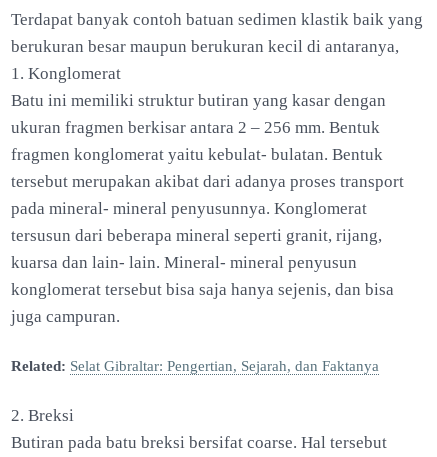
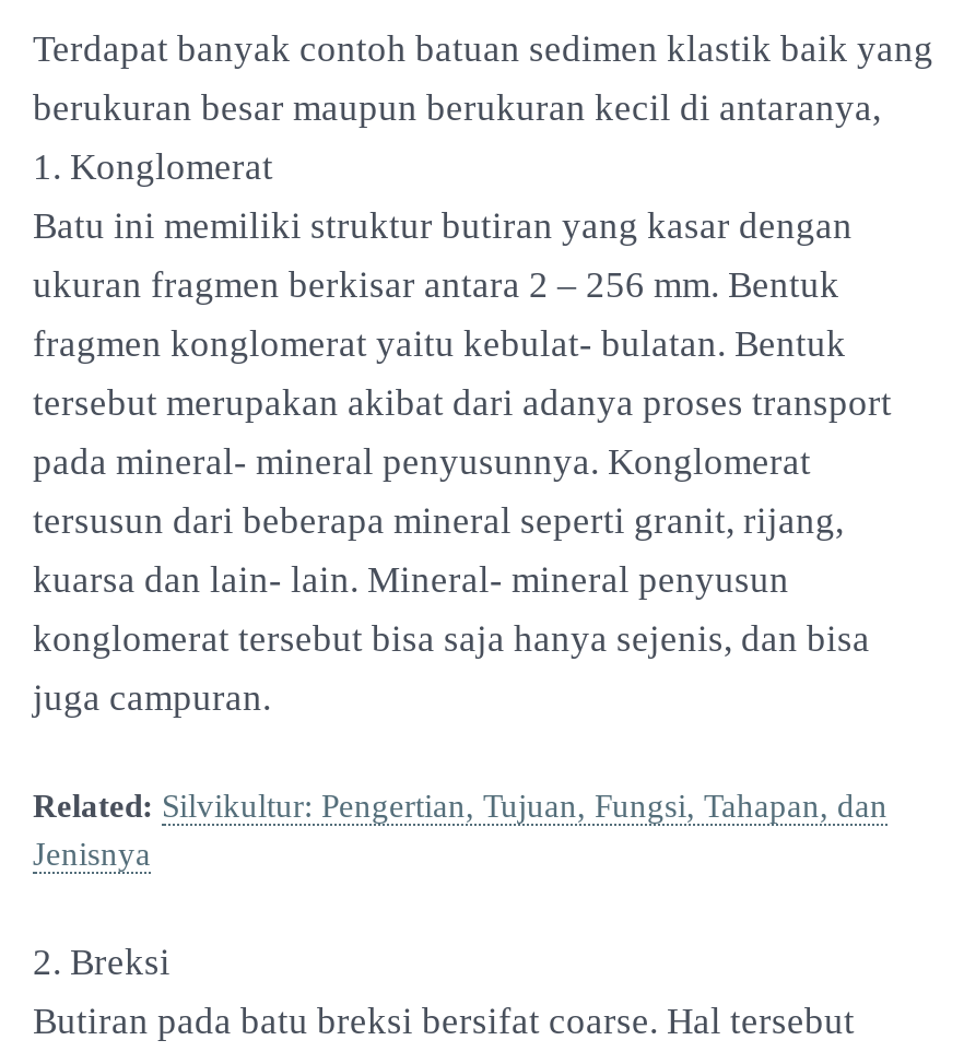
[11,358,379,374] Related: Selat Gibraltar: Pengertian, Sejarah, dan Faktanya -> [33,789,887,872] Related: Silvikultur: Pengertian, Tujuan, Fungsi, Tahapan, dan | Jenisnya

